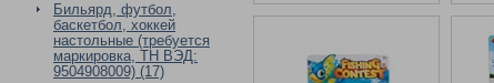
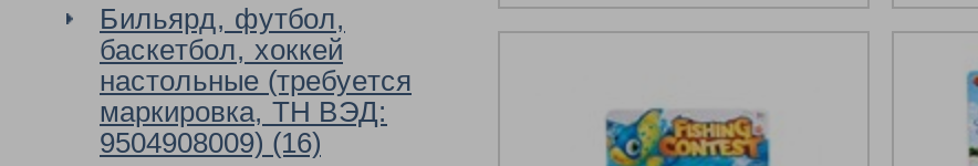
[53,63,164,80] 9504908009) (17) -> [100,126,321,160] 9504908009) (16)

